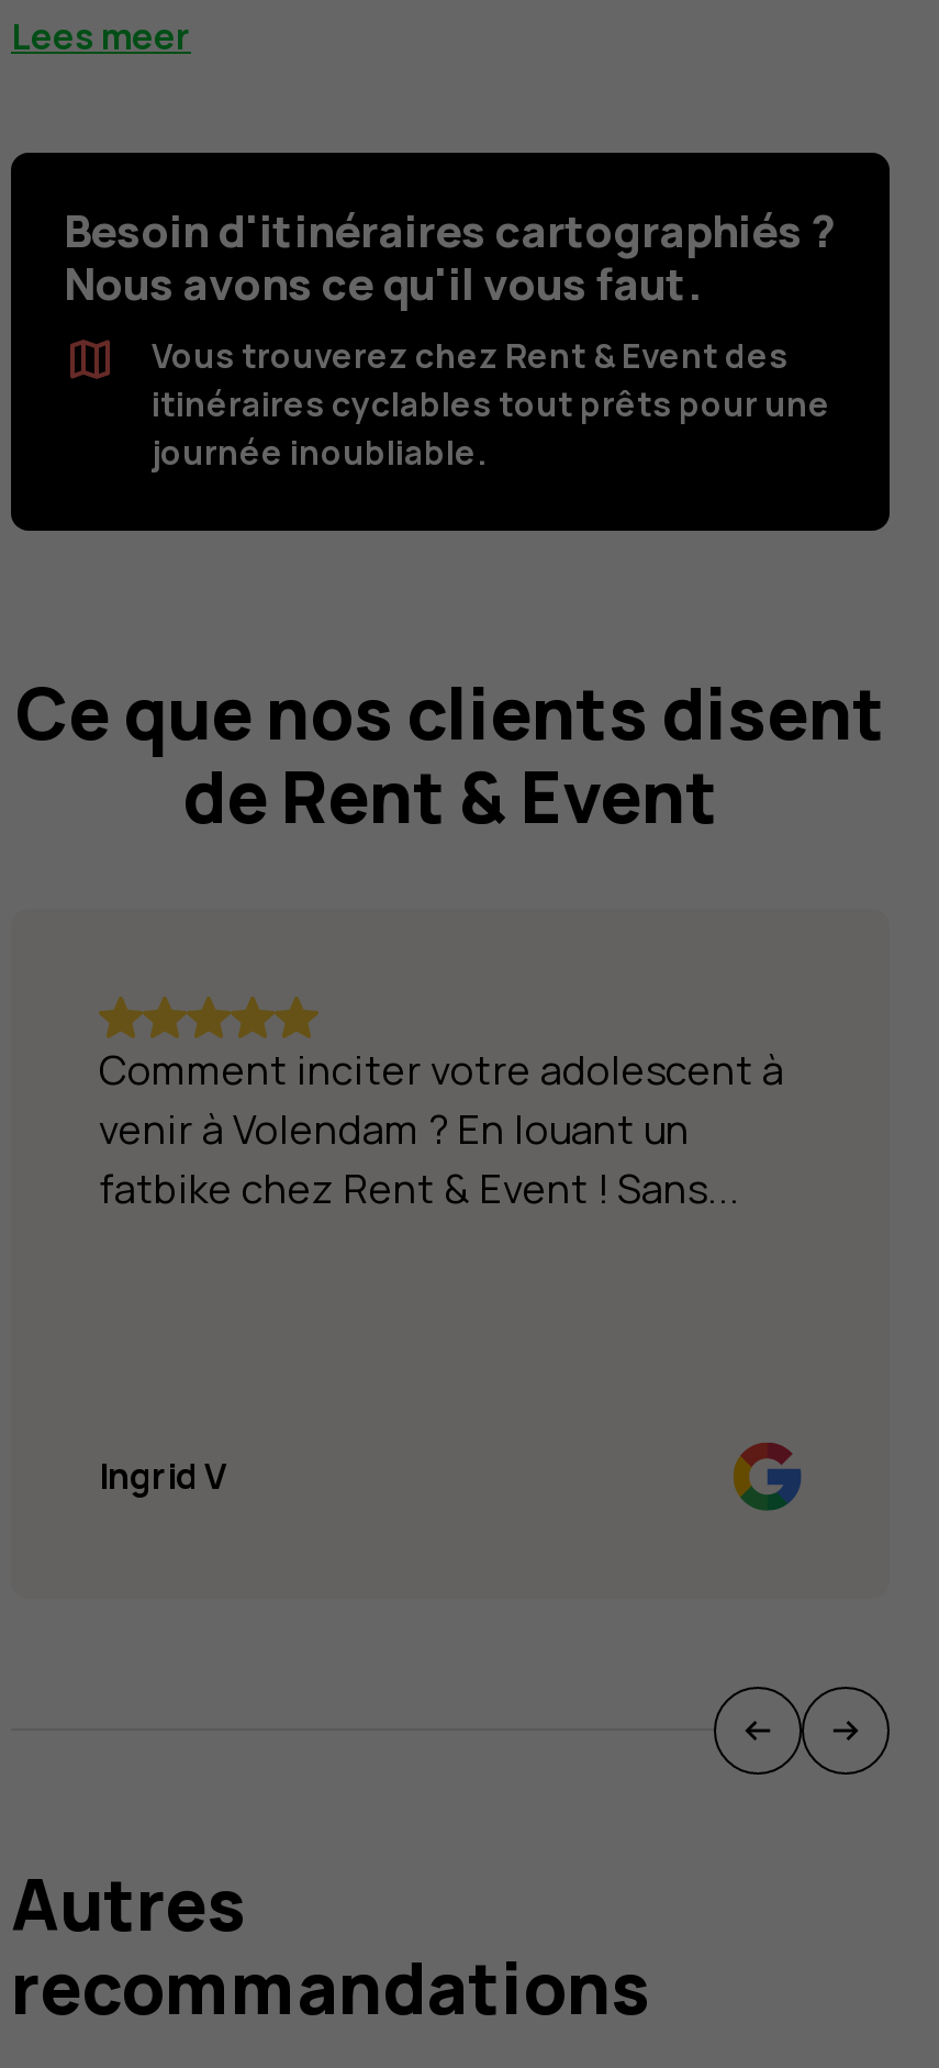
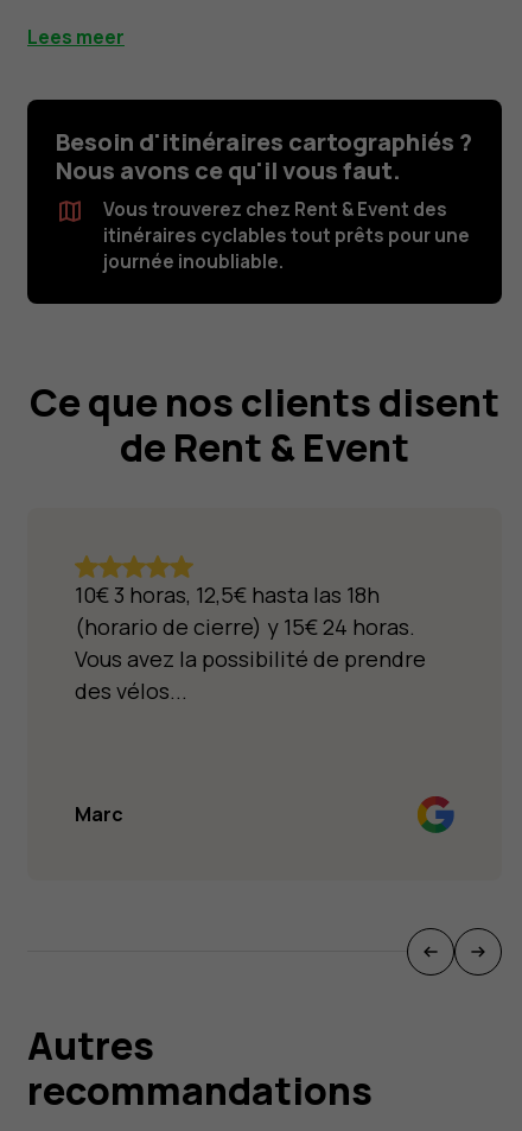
[99,1043,784,1214] Comment inciter votre adolescent à | venir à Volendam ? En louant un | fatbike chez Rent & Event ! Sans... -> [75,580,426,705] 10€ 3 horas, 12,5€ hasta las 18h | (horario de cierre) y 15€ 24 horas. | Vous avez la possibilité de prendre | des vélos...
[99,1451,226,1500] Ingrid V -> [75,801,123,827] Marc

